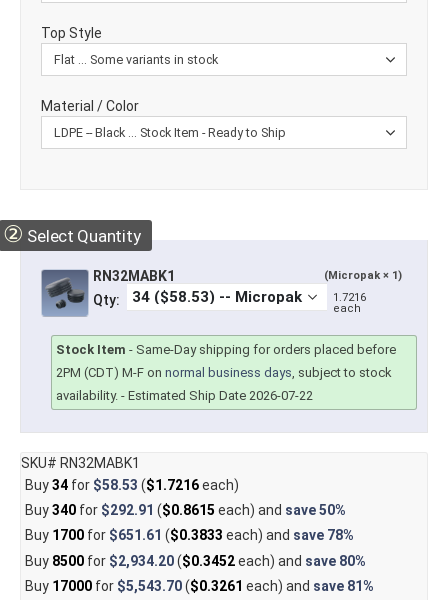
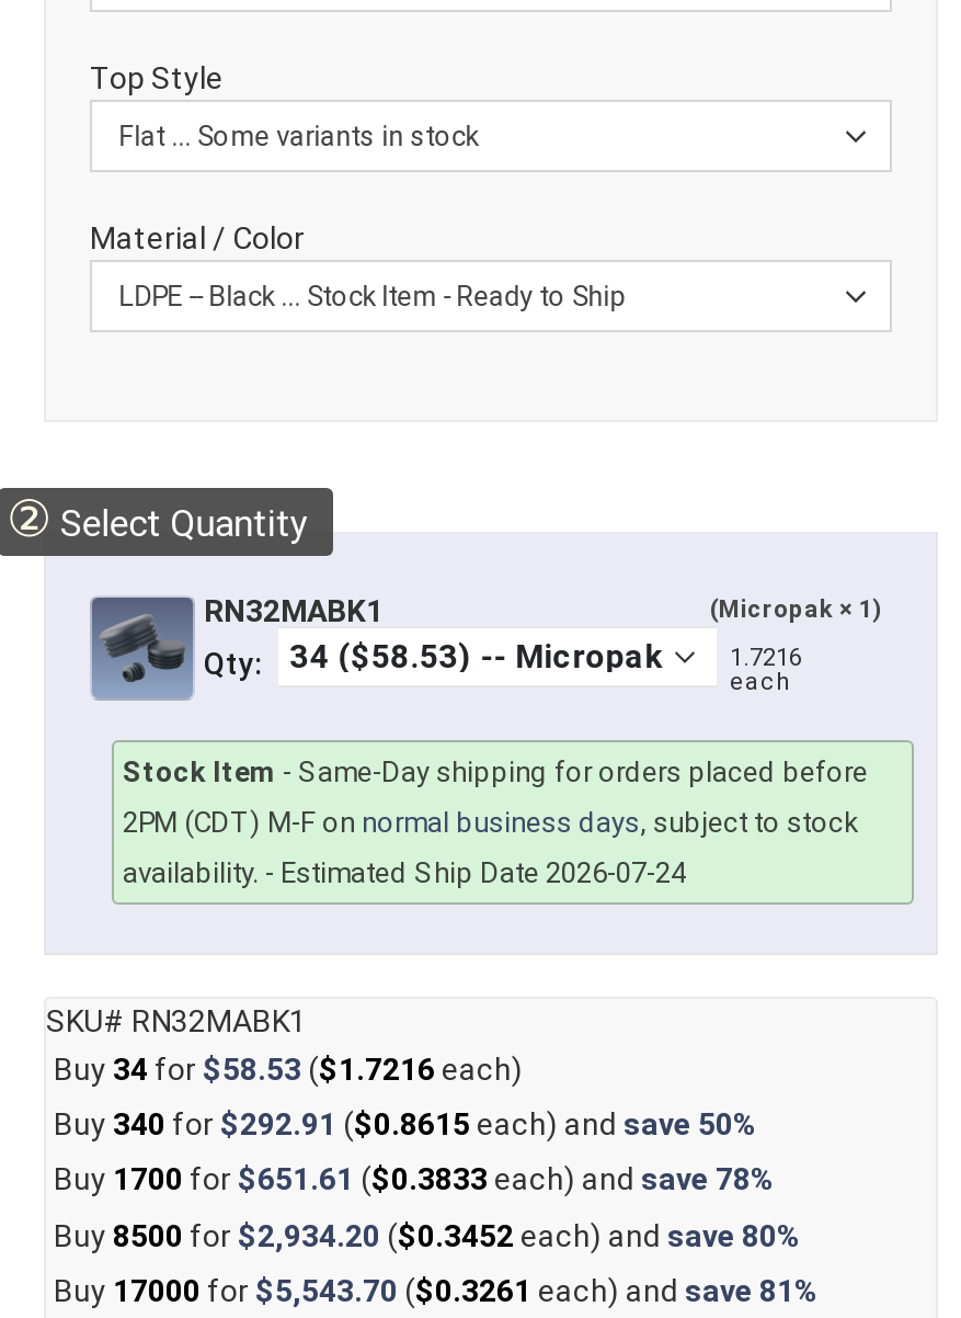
[56,388,313,403] availability. - Estimated Ship Date 2026-07-22 -> [123,857,686,889] availability. - Estimated Ship Date 2026-07-24

